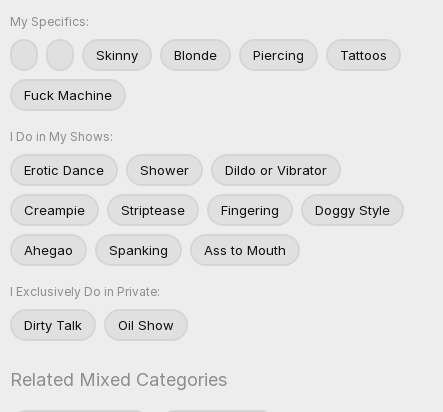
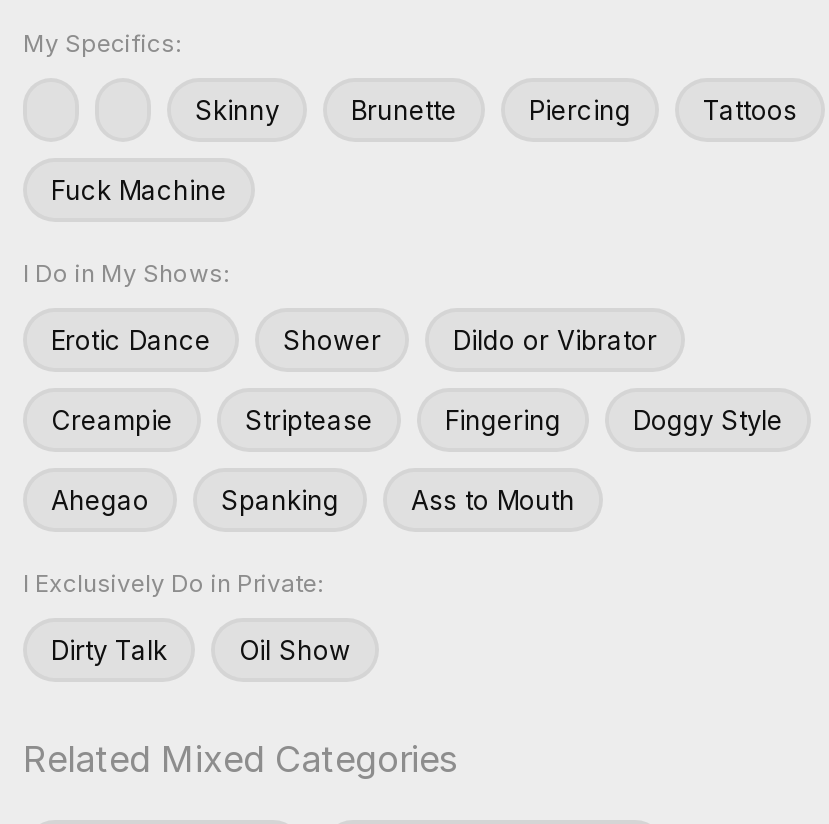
[174,46,217,62] Blonde -> [351,93,457,125] Brunette

